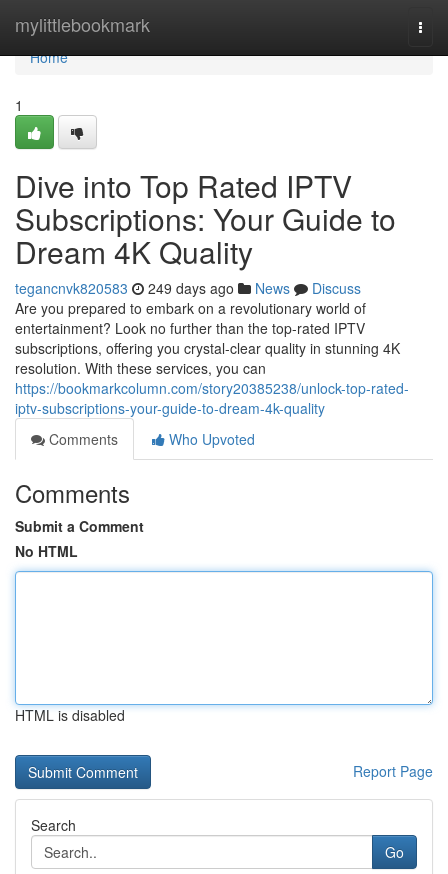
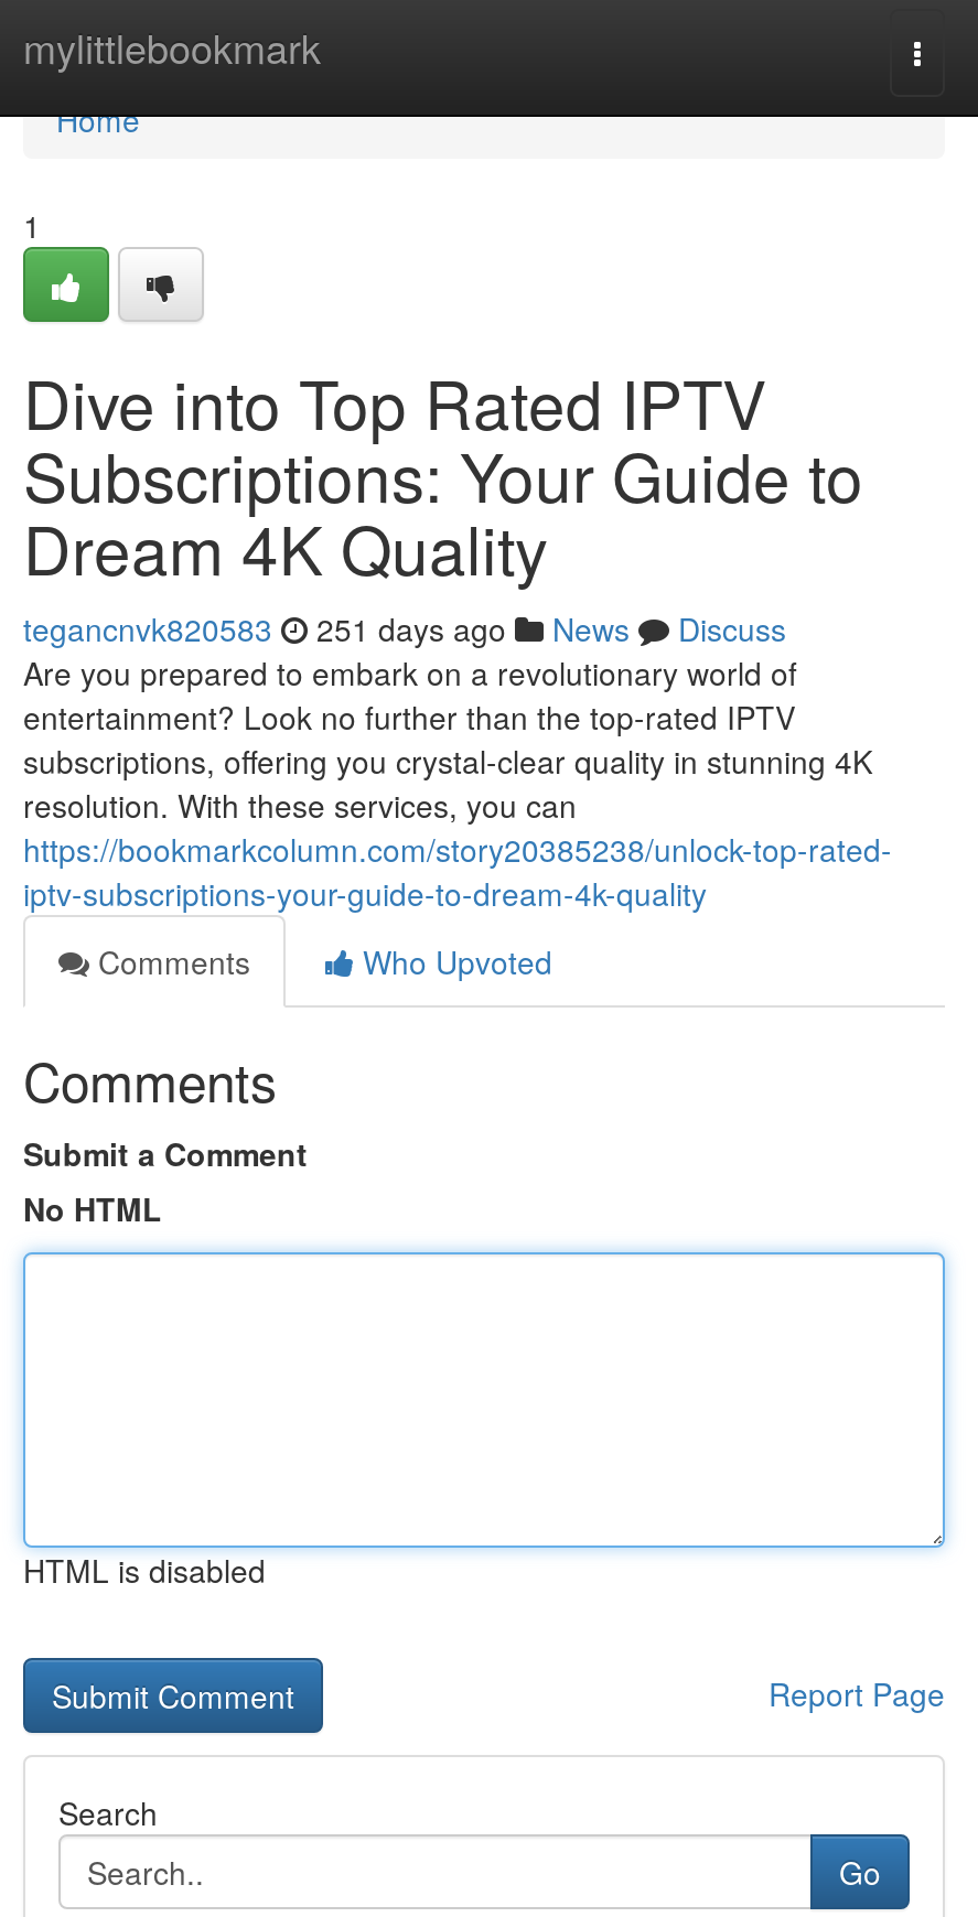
[15,278,361,298] tegancnvk820583 249 days ago News Discuss -> [23,606,786,650] tegancnvk820583 251 days ago News Discuss

